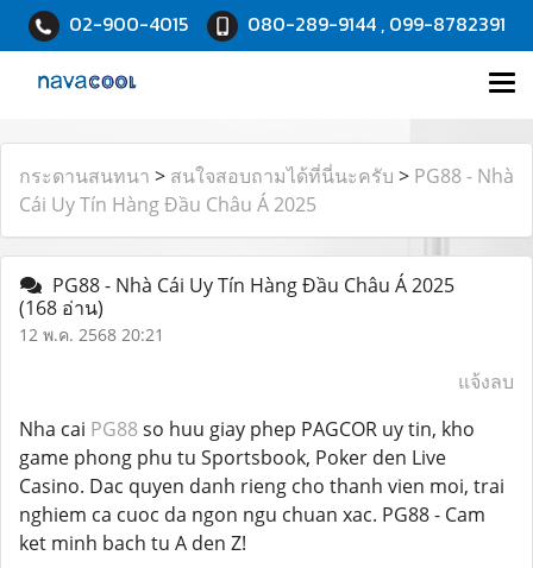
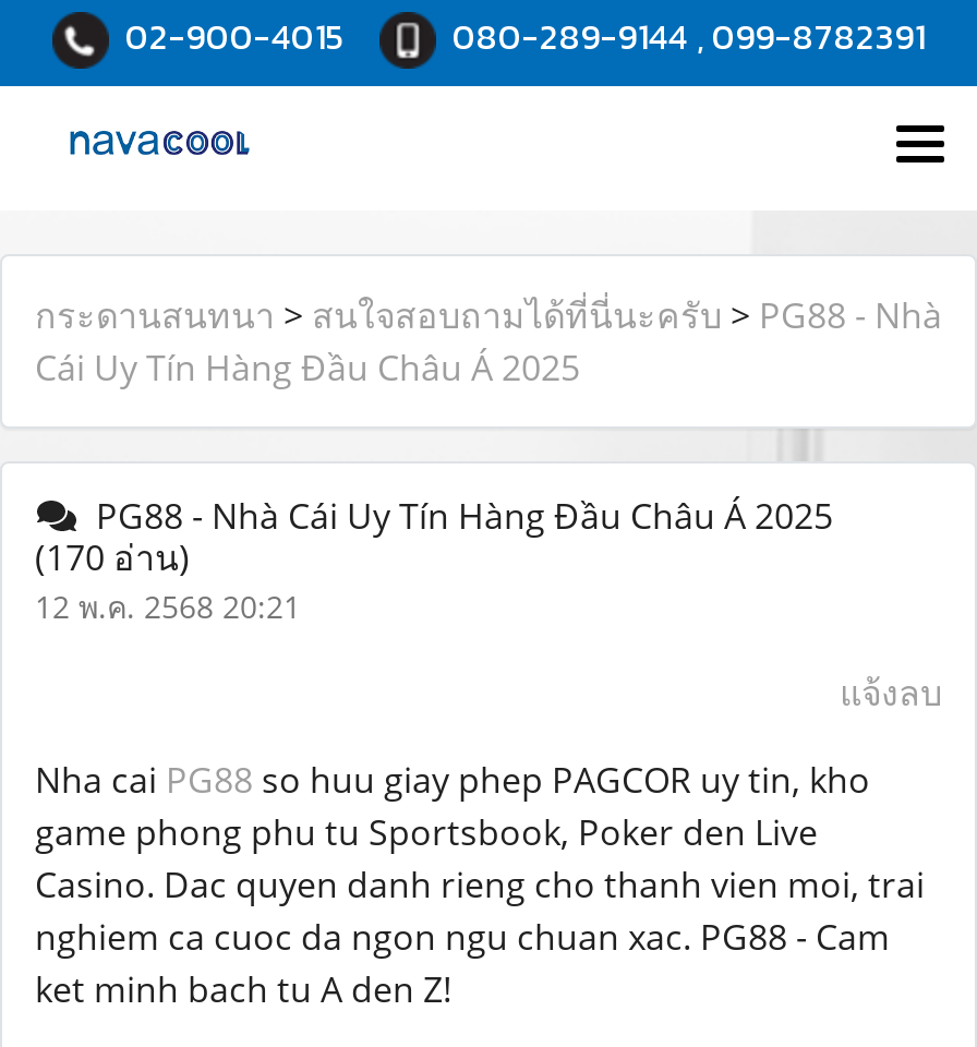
[19,295,104,321] (168 อ่าน) -> [35,534,190,582] (170 อ่าน)

